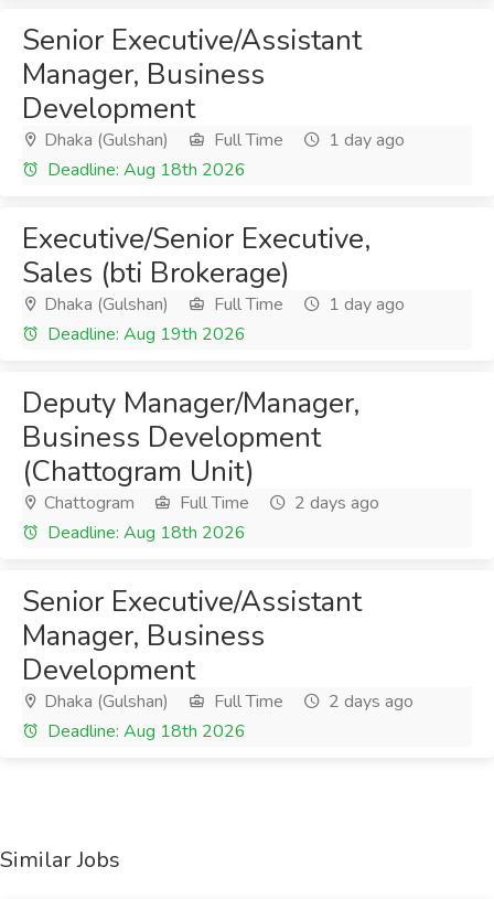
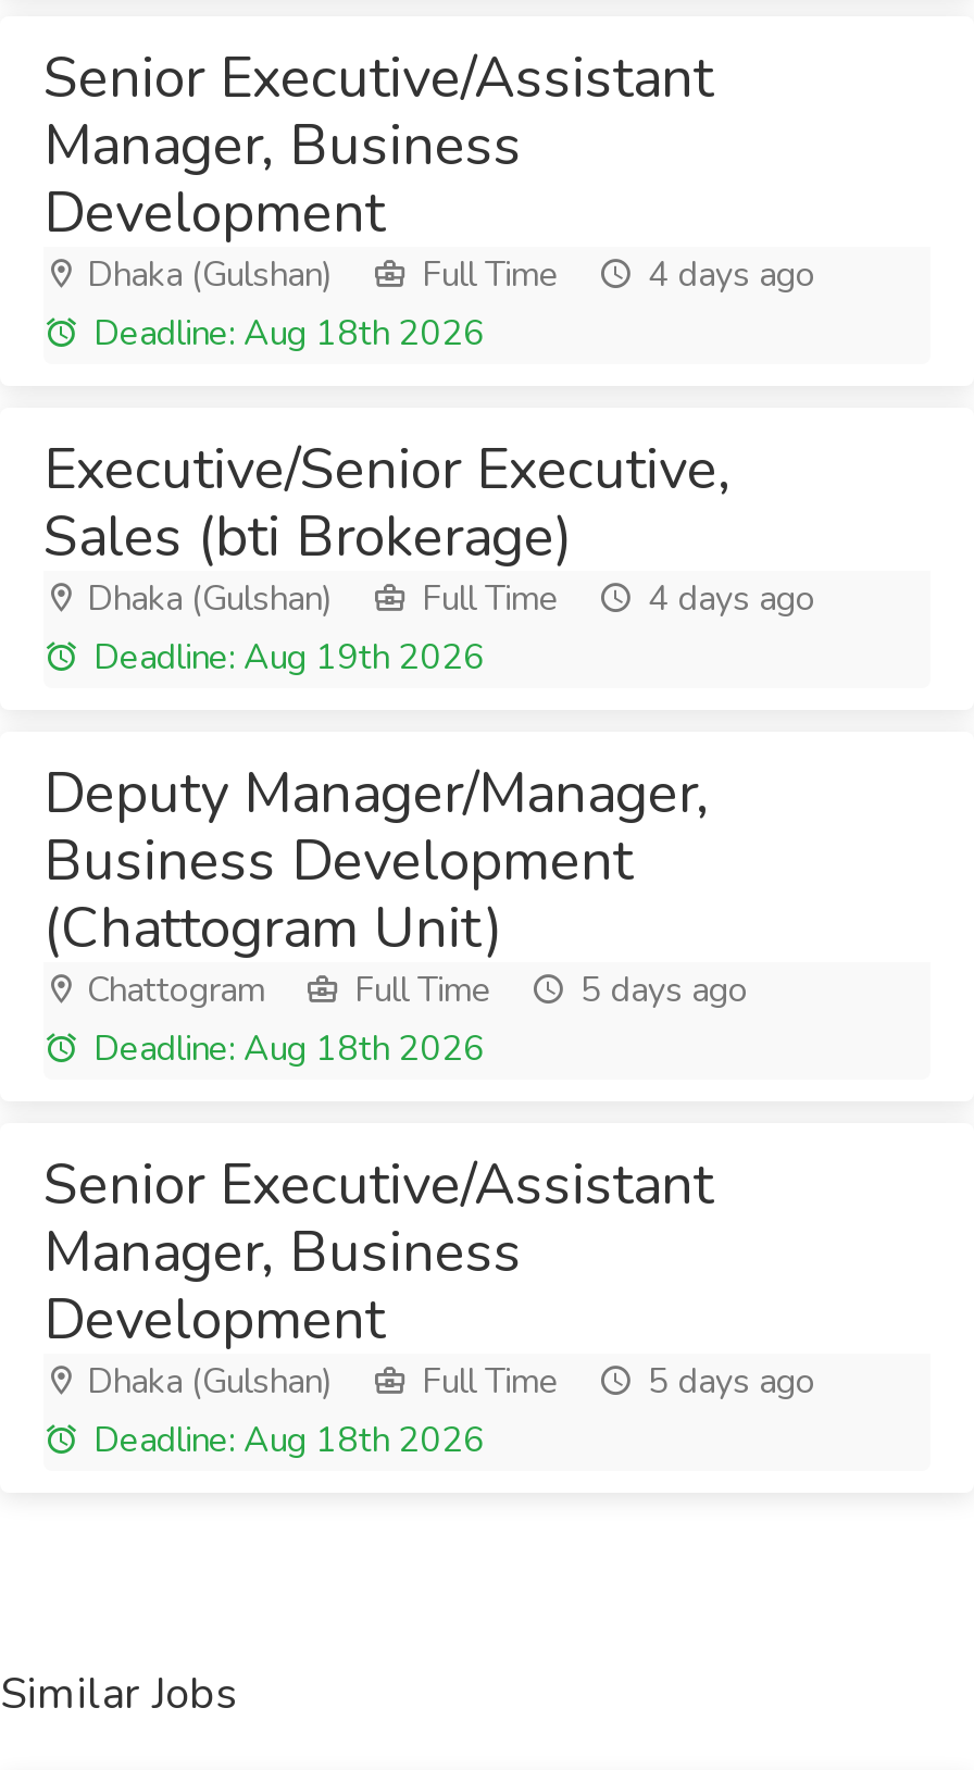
[40,128,405,152] Dhaka (Gulshan) Full Time 1 day ago -> [78,251,815,299] Dhaka (Gulshan) Full Time 4 days ago
[40,292,405,317] Dhaka (Gulshan) Full Time 1 day ago -> [78,575,815,623] Dhaka (Gulshan) Full Time 4 days ago
[40,491,379,515] Chattogram Full Time 2 days ago -> [78,967,748,1014] Chattogram Full Time 5 days ago
[40,689,414,714] Dhaka (Gulshan) Full Time 2 days ago -> [78,1358,815,1406] Dhaka (Gulshan) Full Time 5 days ago

